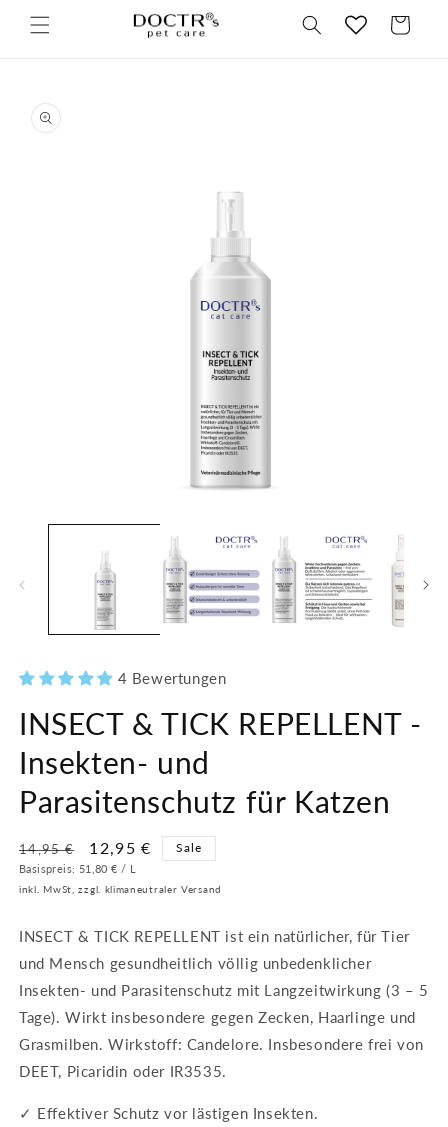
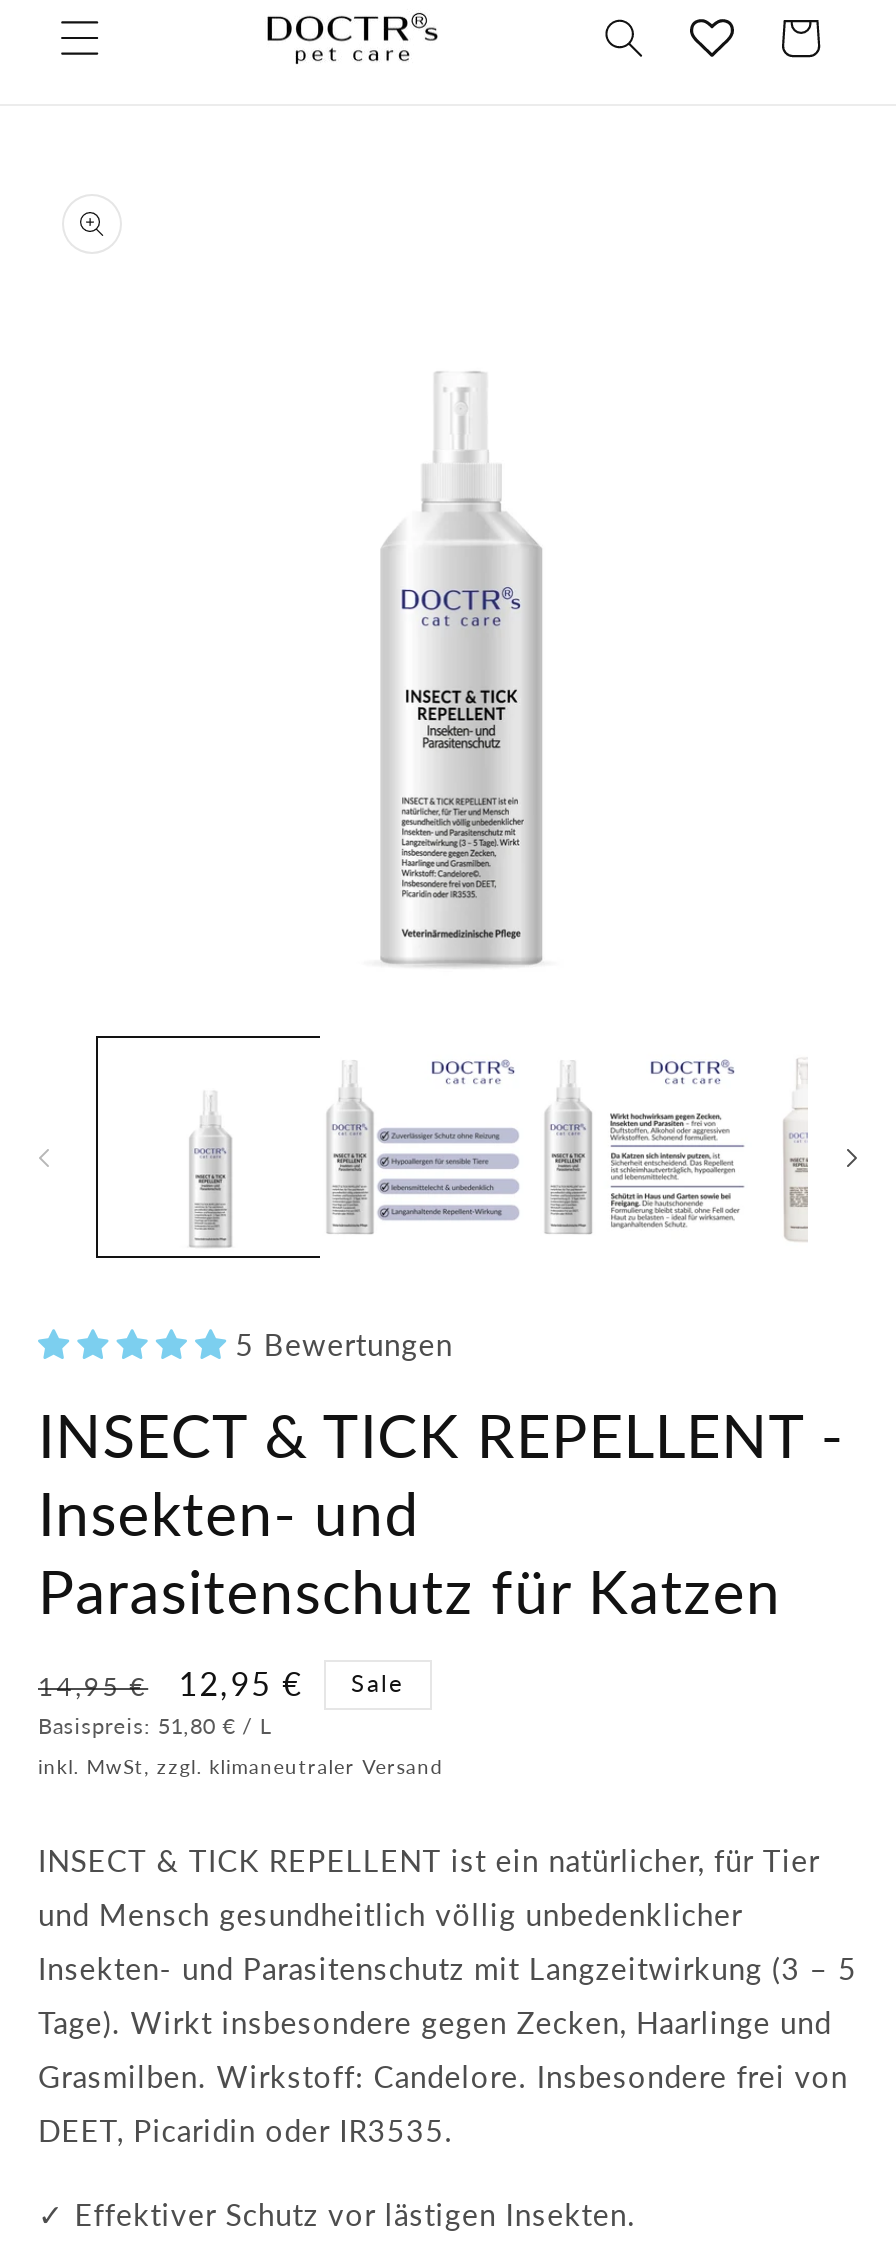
[118,669,226,687] 4 Bewertungen -> [235,1327,453,1363] 5 Bewertungen

